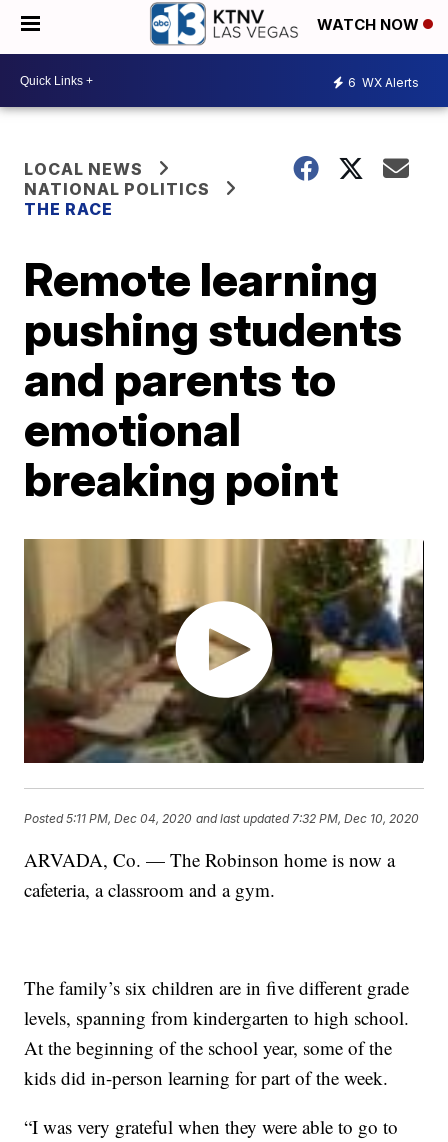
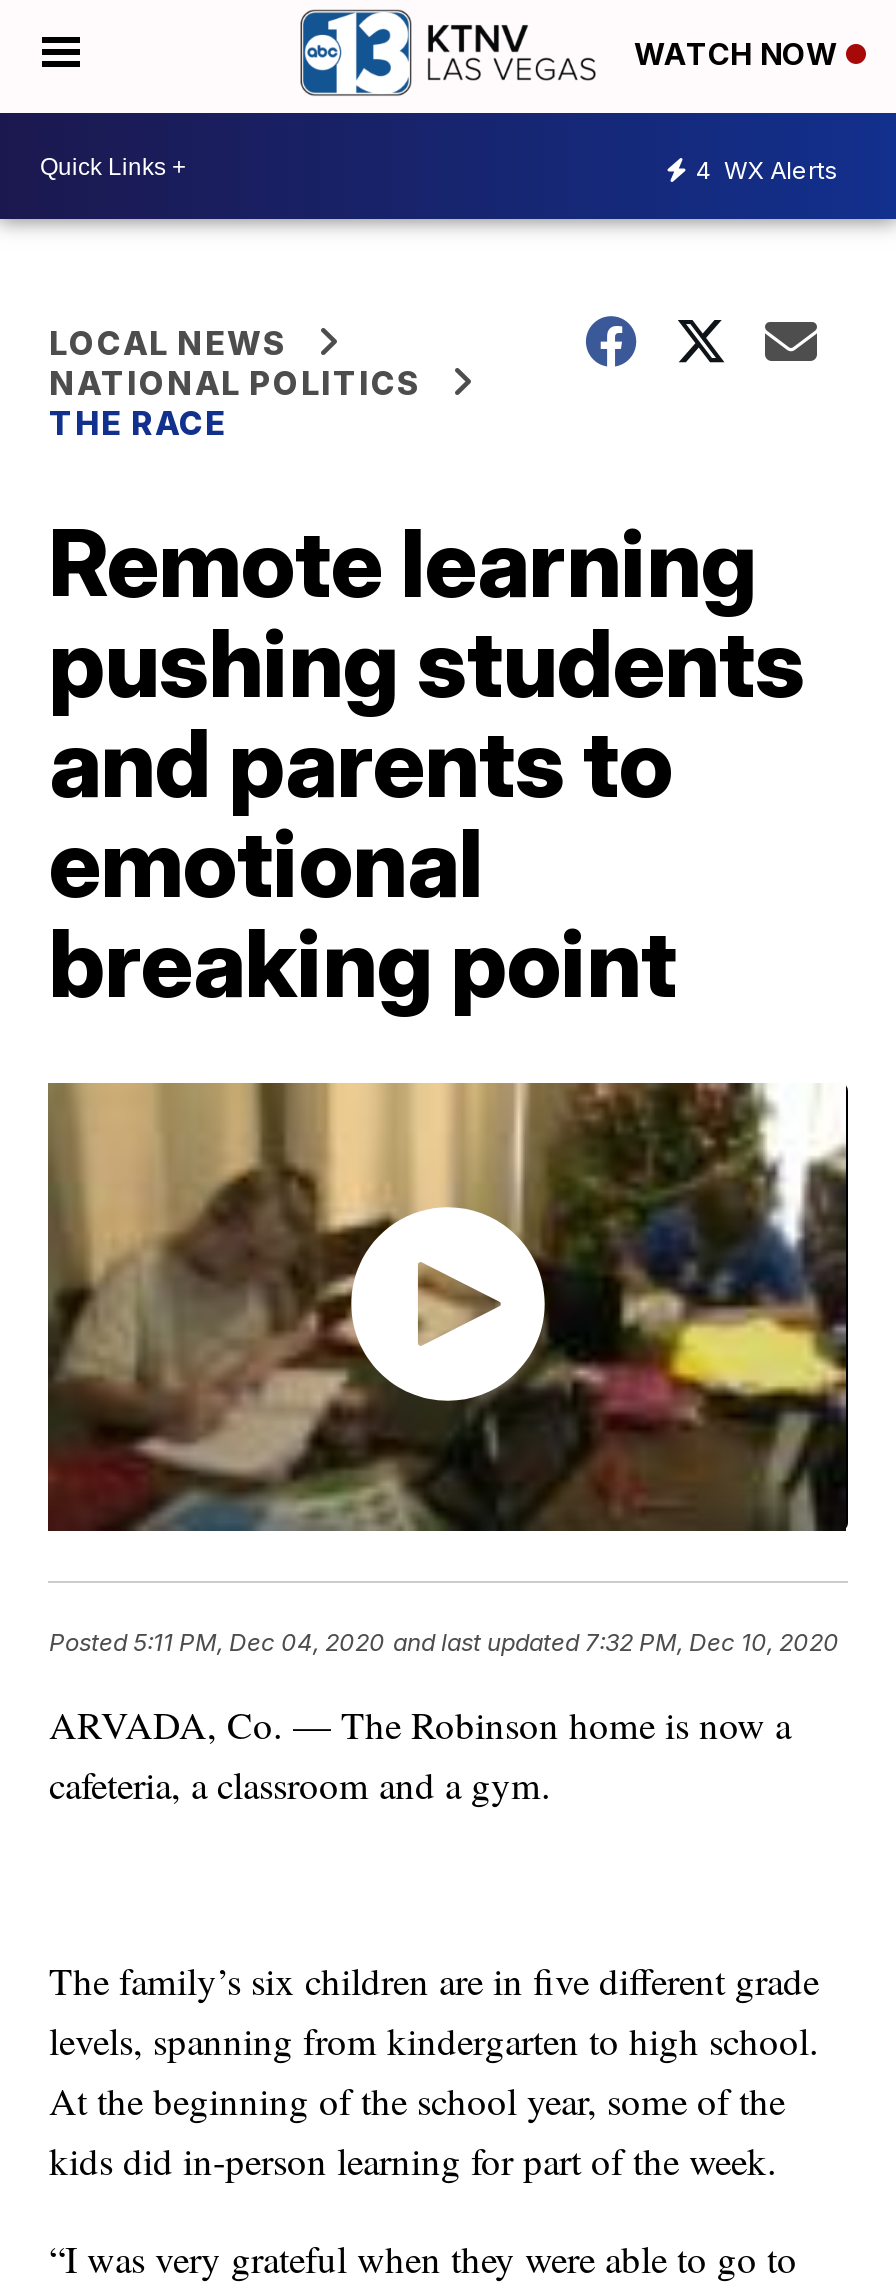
[348,74,419,89] 6 WX Alerts -> [696,154,838,184] 4 WX Alerts

